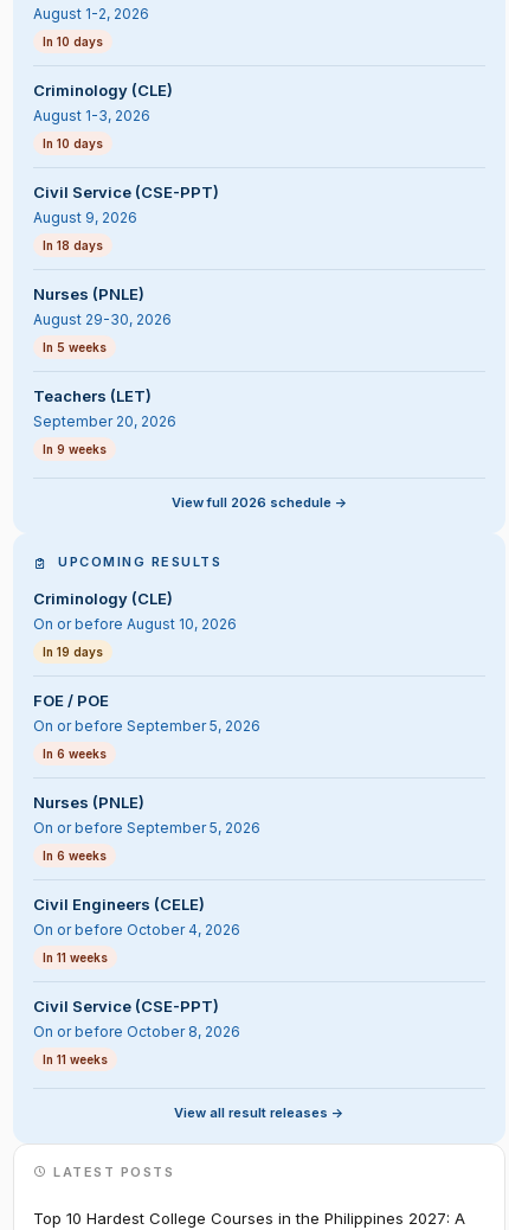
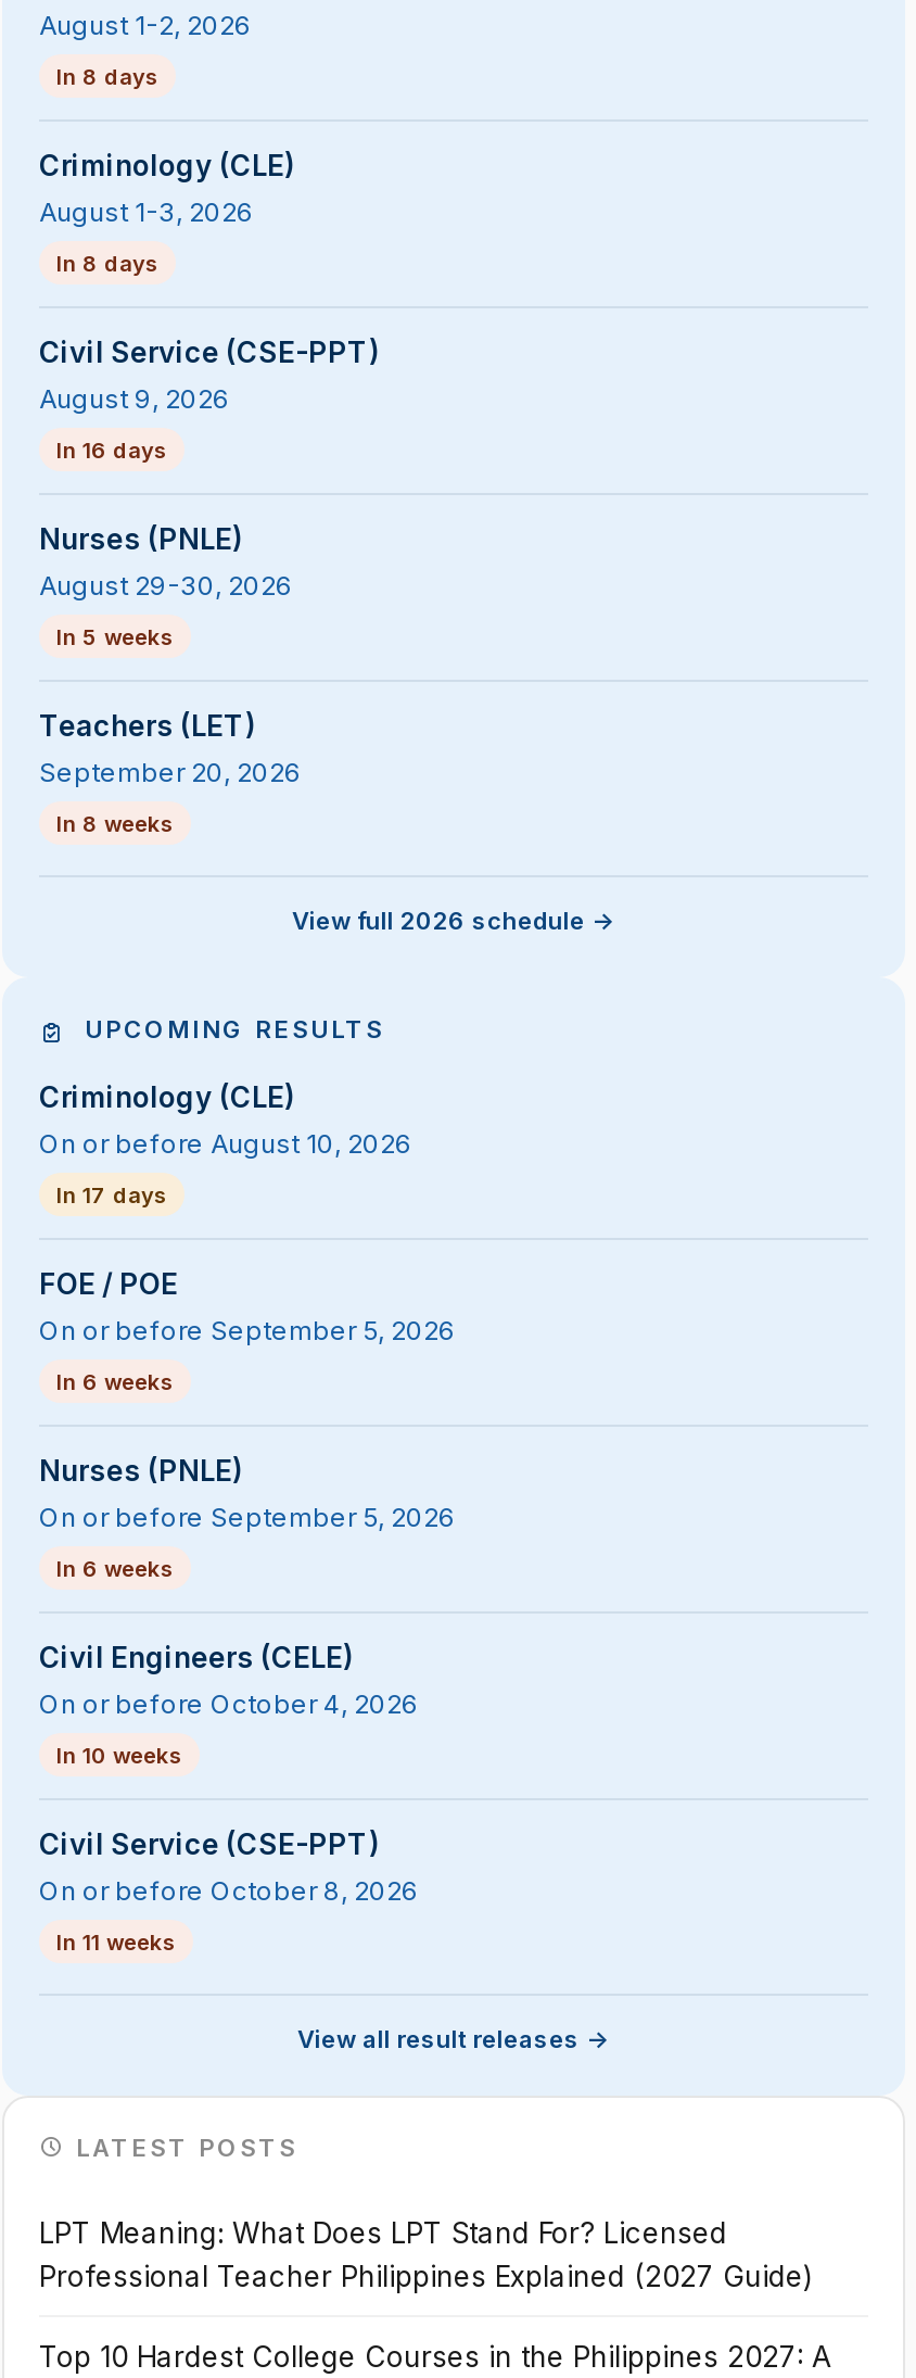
[43,34,103,49] In 10 days -> [56,63,158,89] In 8 days
[43,136,103,150] In 10 days -> [56,250,158,276] In 8 days
[43,238,103,252] In 18 days -> [56,437,167,463] In 16 days
[43,442,107,456] In 9 weeks -> [56,810,174,836] In 8 weeks
[43,645,103,659] In 19 days -> [56,1181,167,1207] In 17 days
[43,950,108,965] In 11 weeks -> [56,1742,182,1768] In 10 weeks
none -> [39,2215,812,2293] LPT Meaning: What Does LPT Stand For? Licensed | Professional Teacher Philippines Explained (2027 Guide)

